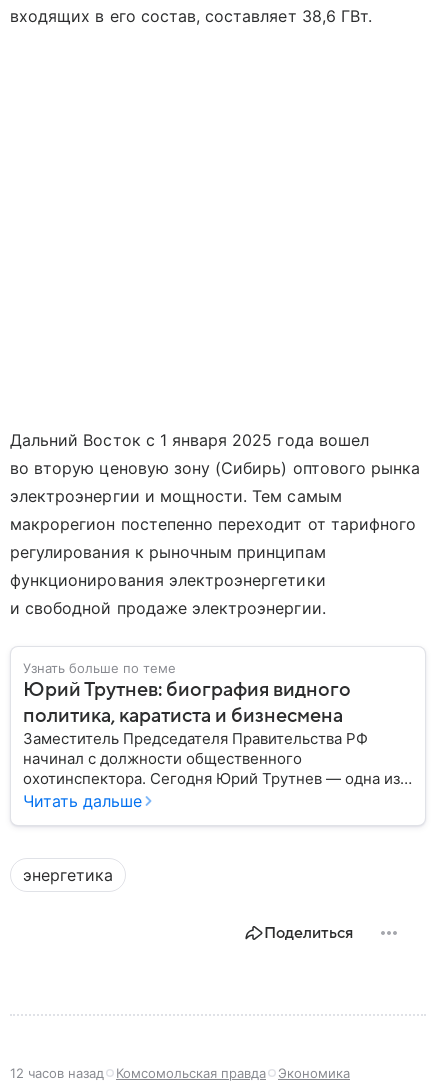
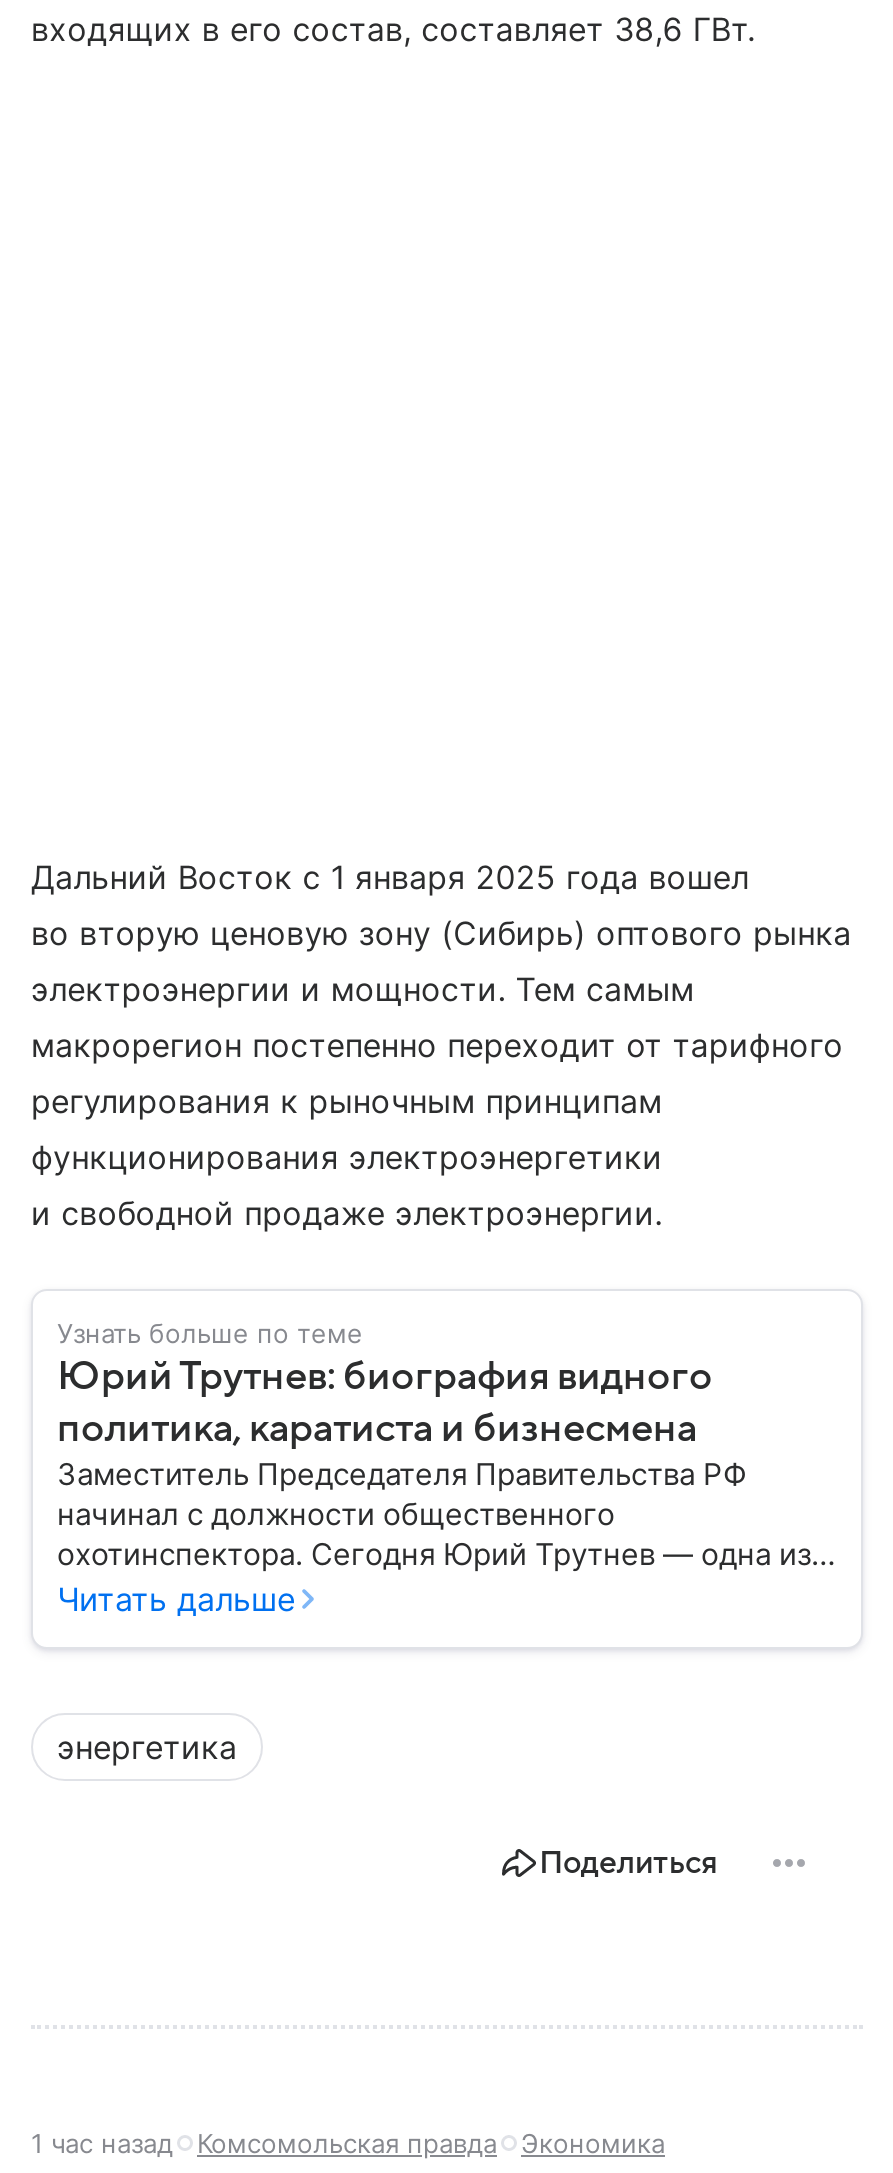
[10,1065,350,1081] 12 часов назад Комсомольская правда Экономика -> [31,2127,665,2159] 1 час назад Комсомольская правда Экономика

